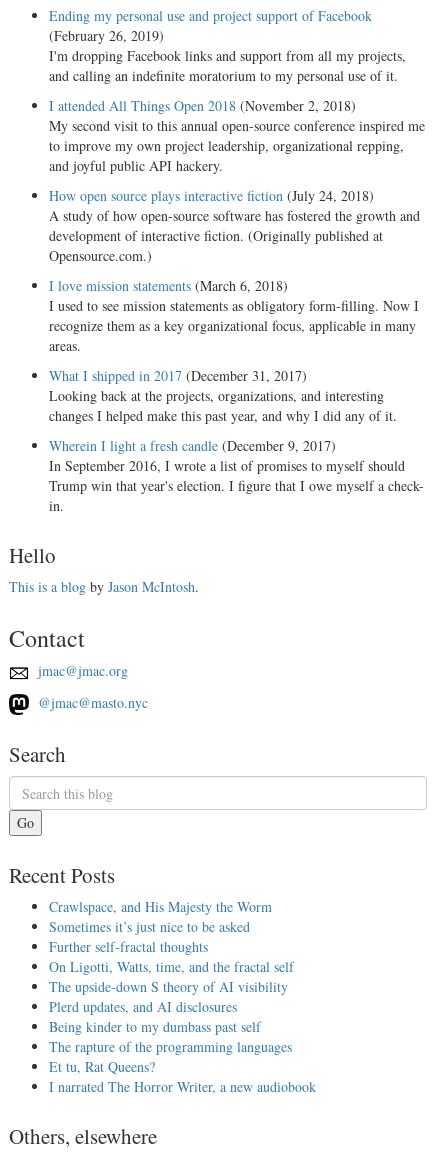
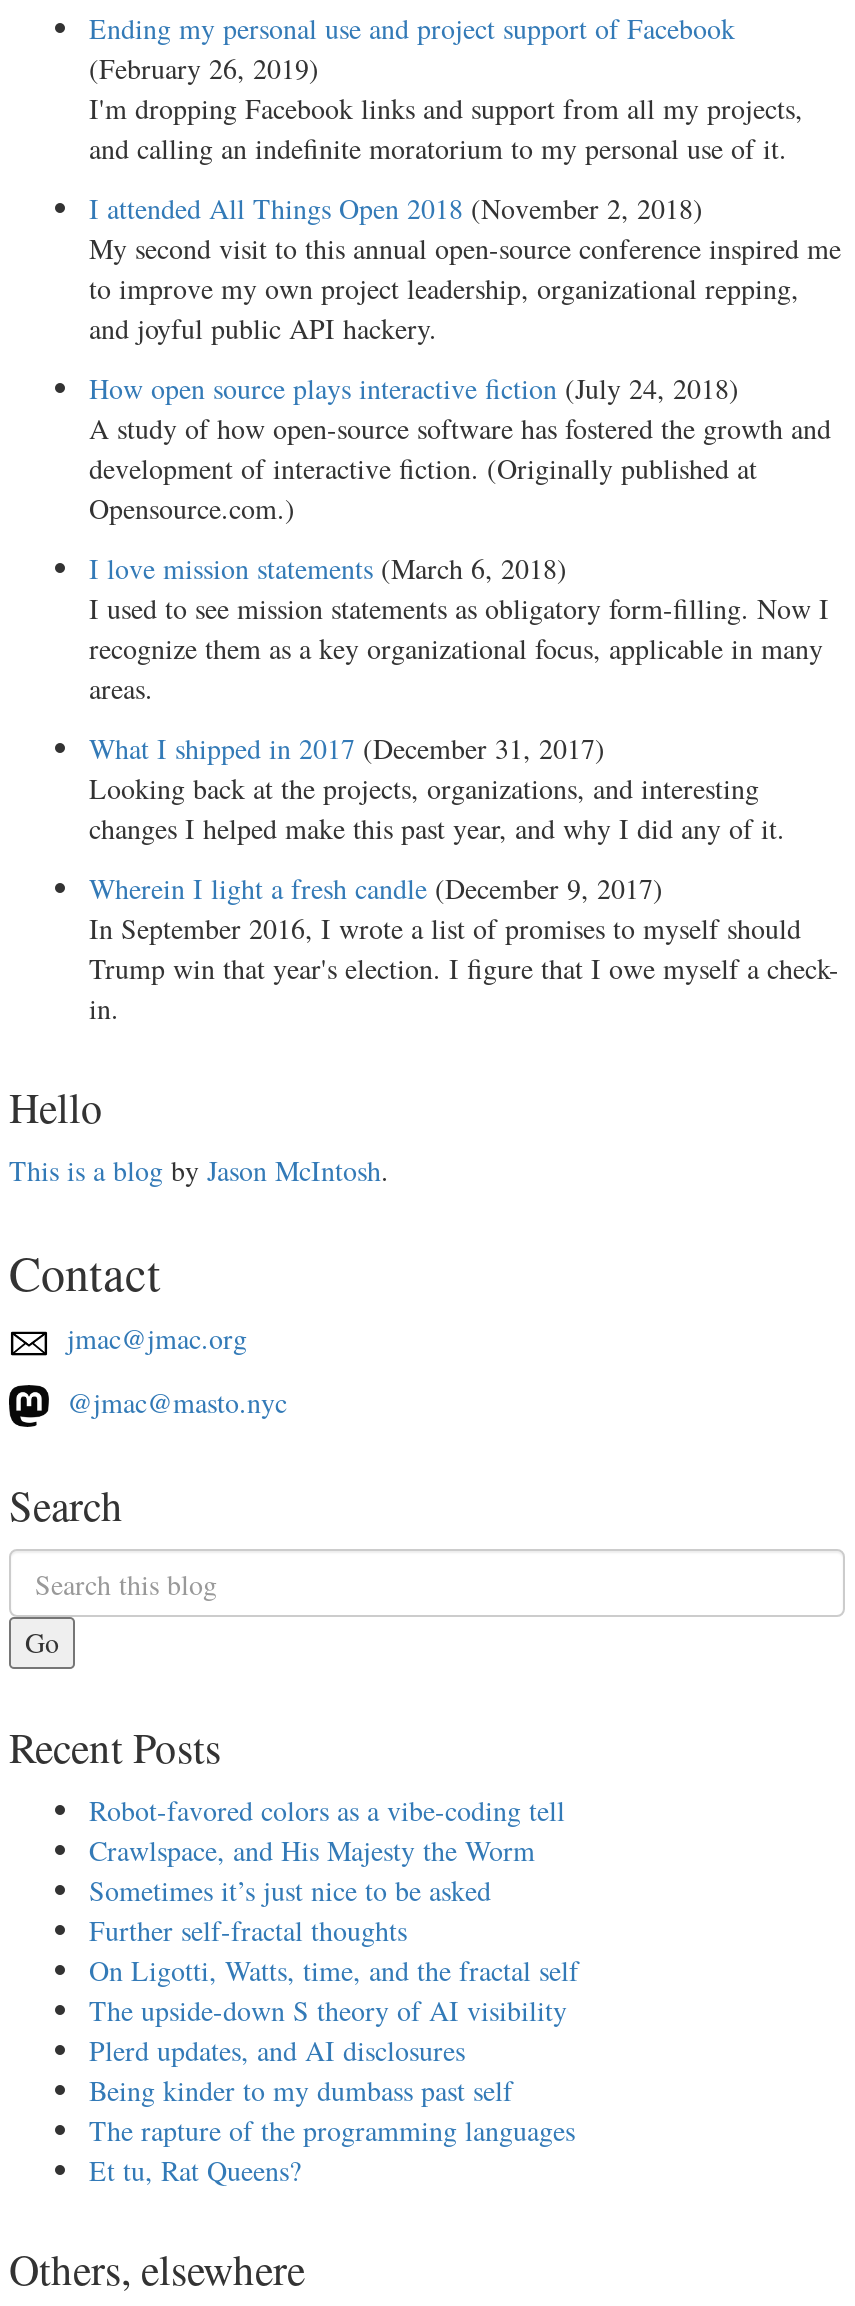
none -> [89,1792,565,1830] Robot-favored colors as a vibe-coding tell
moved [49,897,294,1076] -> [89,1832,579,2190]: Crawlspace, and His Majesty the Worm | Sometimes it’s just nice to be asked | Further self-fractal thoughts | ... | The rapture of the programming languages | Et tu, Rat Queens?
[49,1077,316,1096] I narrated The Horror Writer, a new audiobook -> none

